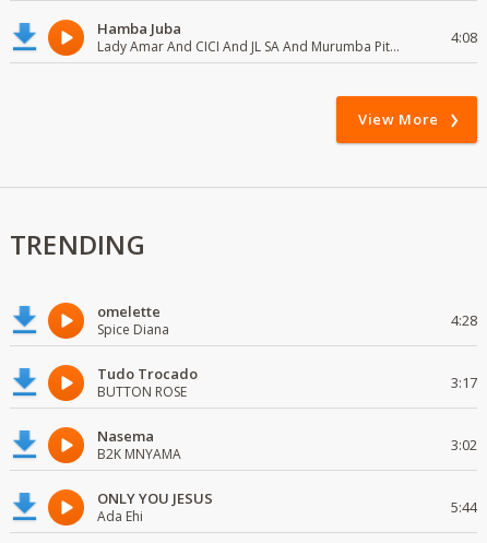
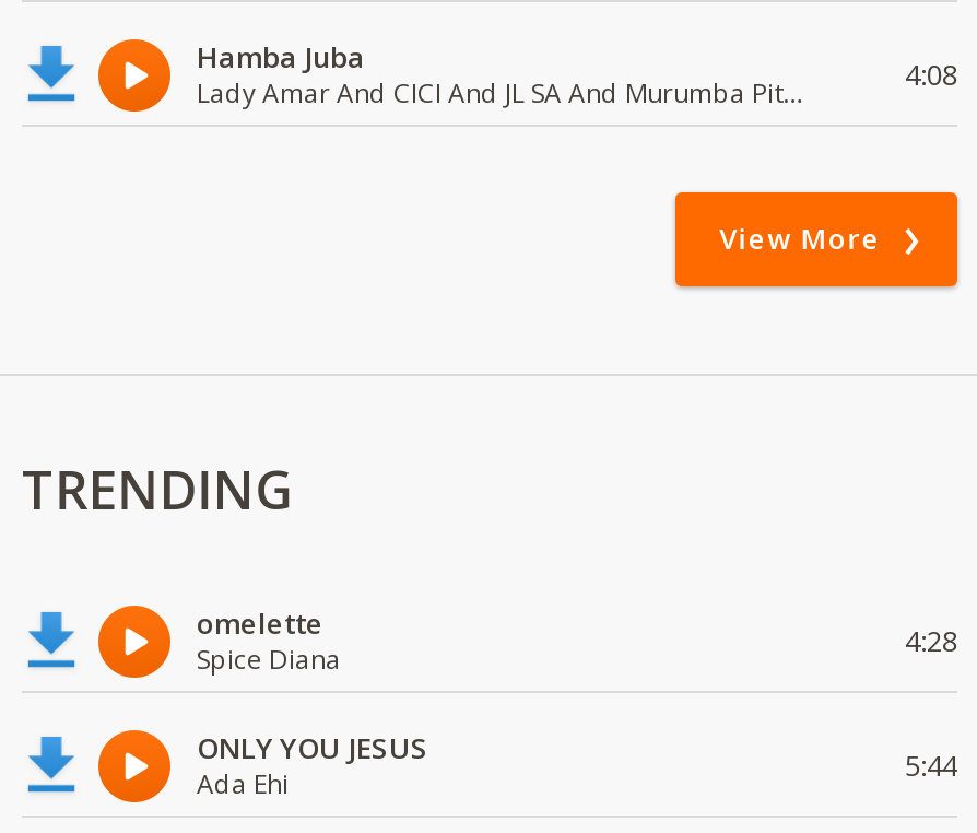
[97,364,477,463] Tudo Trocado | BUTTON ROSE | 3:17 | Nasema | B2K MNYAMA | 3:02 -> none

